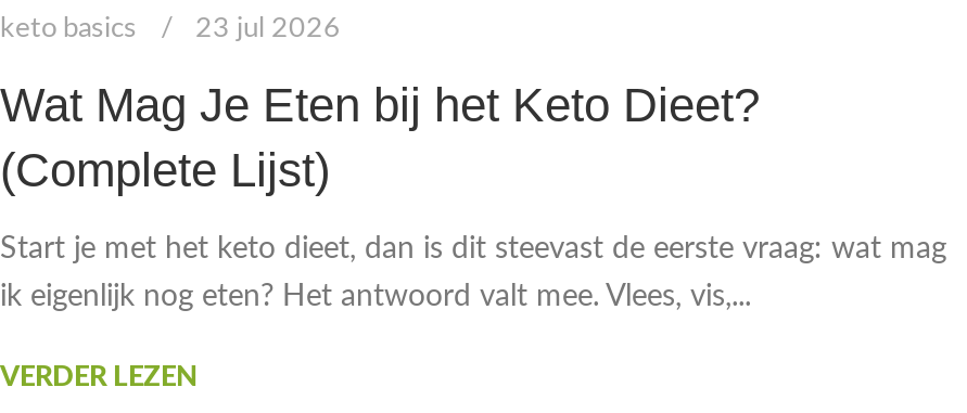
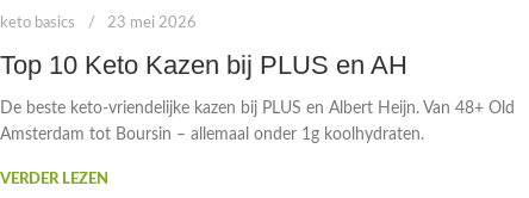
[195,16,341,44] 23 jul 2026 -> [107,16,197,31] 23 mei 2026
[0,78,760,198] Wat Mag Je Eten bij het Keto Dieet? | (Complete Lijst) -> [0,50,407,80] Top 10 Keto Kazen bij PLUS en AH
[0,235,946,265] Start je met het keto dieet, dan is dit steevast de eerste vraag: wat mag -> [0,100,515,117] De beste keto-vriendelijke kazen bij PLUS en Albert Heijn. Van 48+ Old
[0,282,751,313] ik eigenlijk nog eten? Het antwoord valt mee. Vlees, vis,... -> [0,127,424,143] Amsterdam tot Boursin – allemaal onder 1g koolhydraten.

